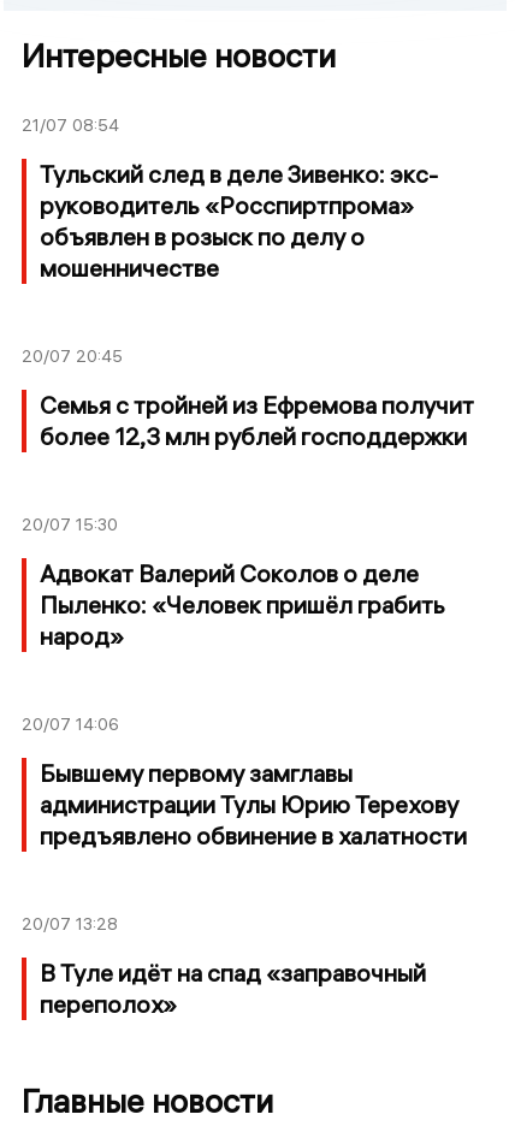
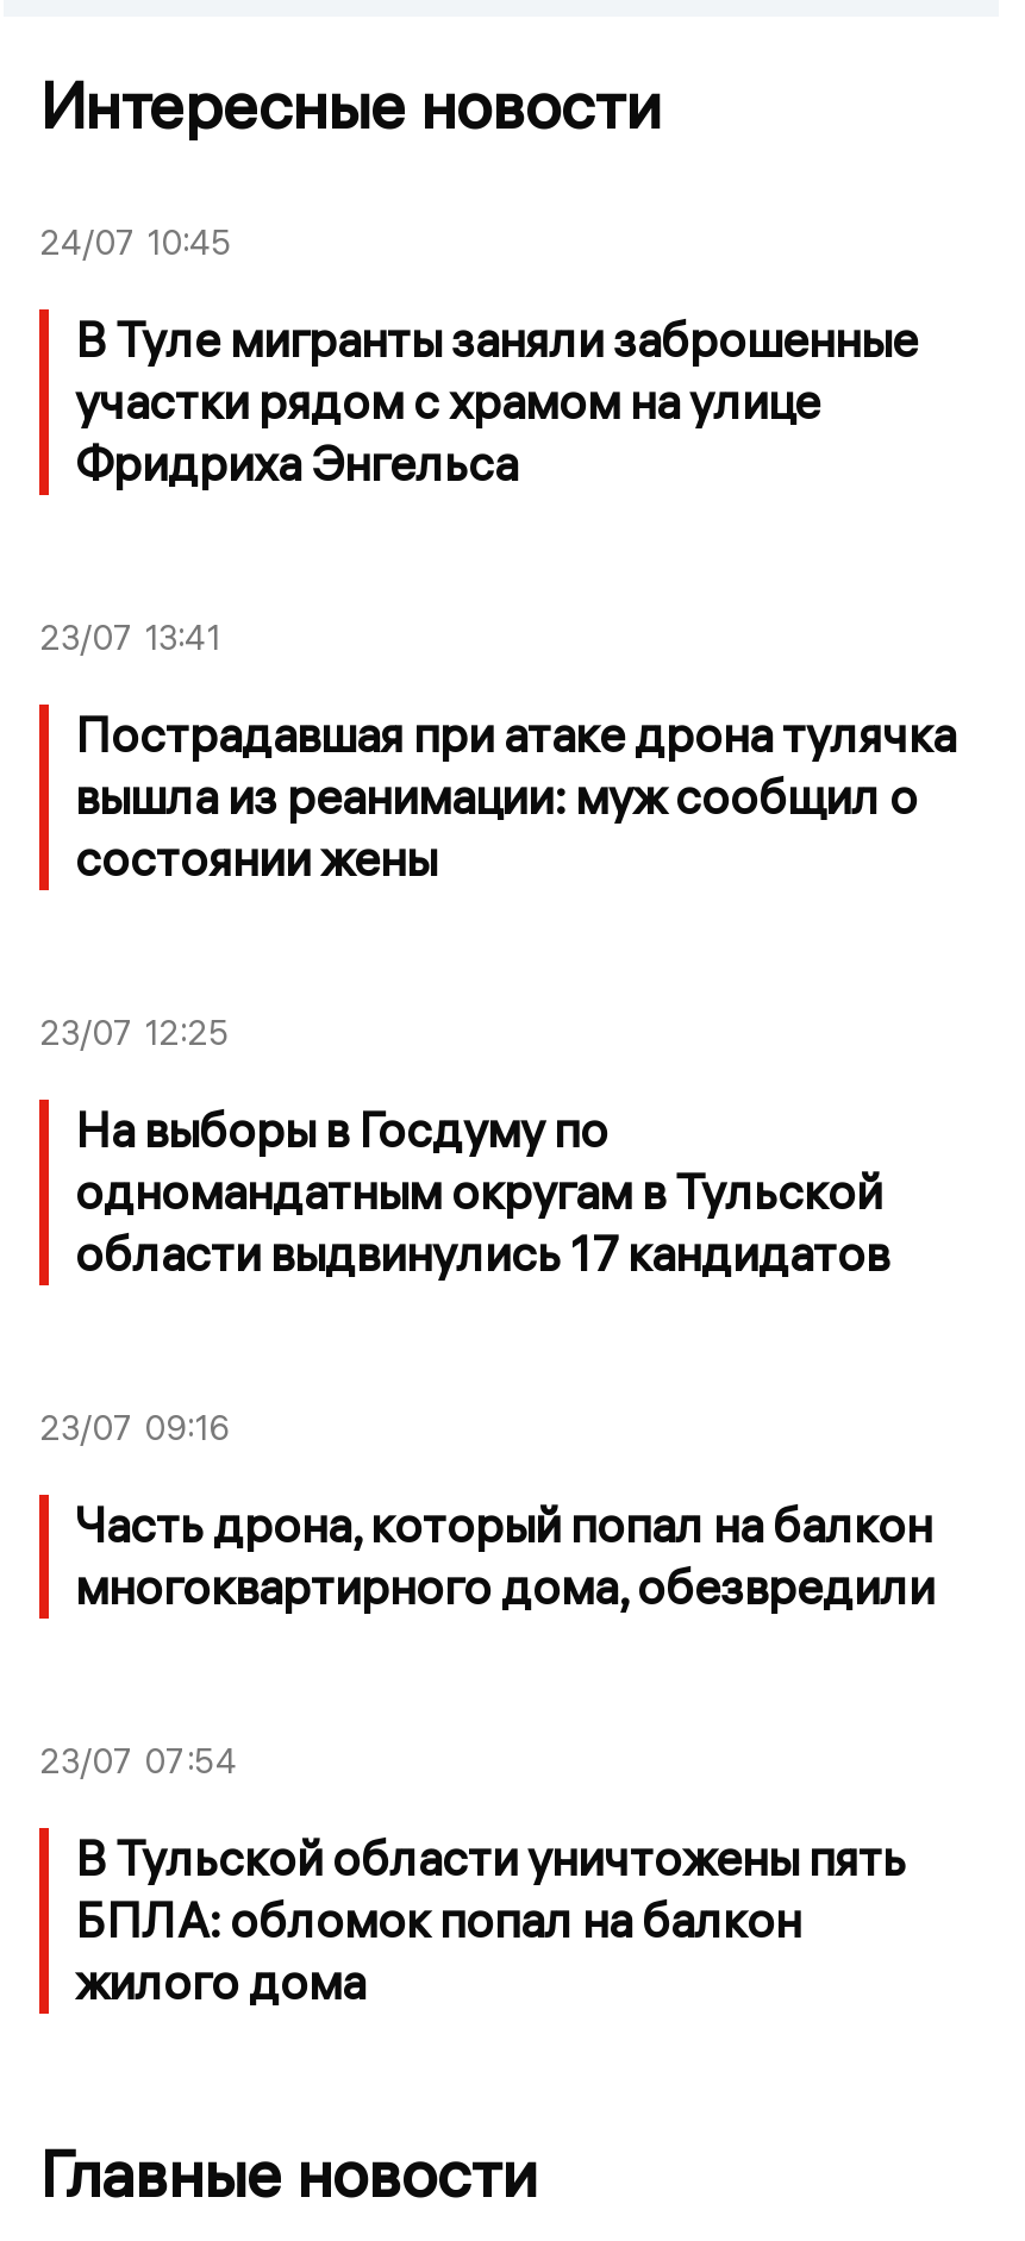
[22,114,119,136] 21/07 08:54 -> [39,221,232,263] 24/07 10:45
[40,158,438,282] Тульский след в деле Зивенко: экс- | руководитель «Росспиртпрома» | объявлен в розыск по делу о | мошенничестве -> [75,309,918,492] В Туле мигранты заняли заброшенные | участки рядом с храмом на улице | Фридриха Энгельса
[22,345,123,367] 20/07 20:45 -> [39,616,220,659] 23/07 13:41
[40,389,474,451] Семья с тройней из Ефремова получит | более 12,3 млн рублей господдержки -> [75,704,956,887] Пострадавшая при атаке дрона тулячка | вышла из реанимации: муж сообщил о | состоянии жены
[22,513,118,535] 20/07 15:30 -> [39,1011,230,1054] 23/07 12:25
[40,558,445,650] Адвокат Валерий Соколов о деле | Пыленко: «Человек пришёл грабить | народ» -> [75,1099,889,1282] На выборы в Госдуму по | одномандатным округам в Тульской | области выдвинулись 17 кандидатов
[22,713,119,735] 20/07 14:06 -> [39,1406,230,1449] 23/07 09:16
[40,758,467,850] Бывшему первому замглавы | администрации Тулы Юрию Терехову | предъявлено обвинение в халатности -> [75,1494,935,1615] Часть дрона, который попал на балкон | многоквартирного дома, обезвредили
[22,913,118,934] 20/07 13:28 -> [39,1739,237,1782] 23/07 07:54
[40,957,426,1019] В Туле идёт на спад «заправочный | переполох» -> [75,1827,906,2011] В Тульской области уничтожены пять | БПЛА: обломок попал на балкон | жилого дома

